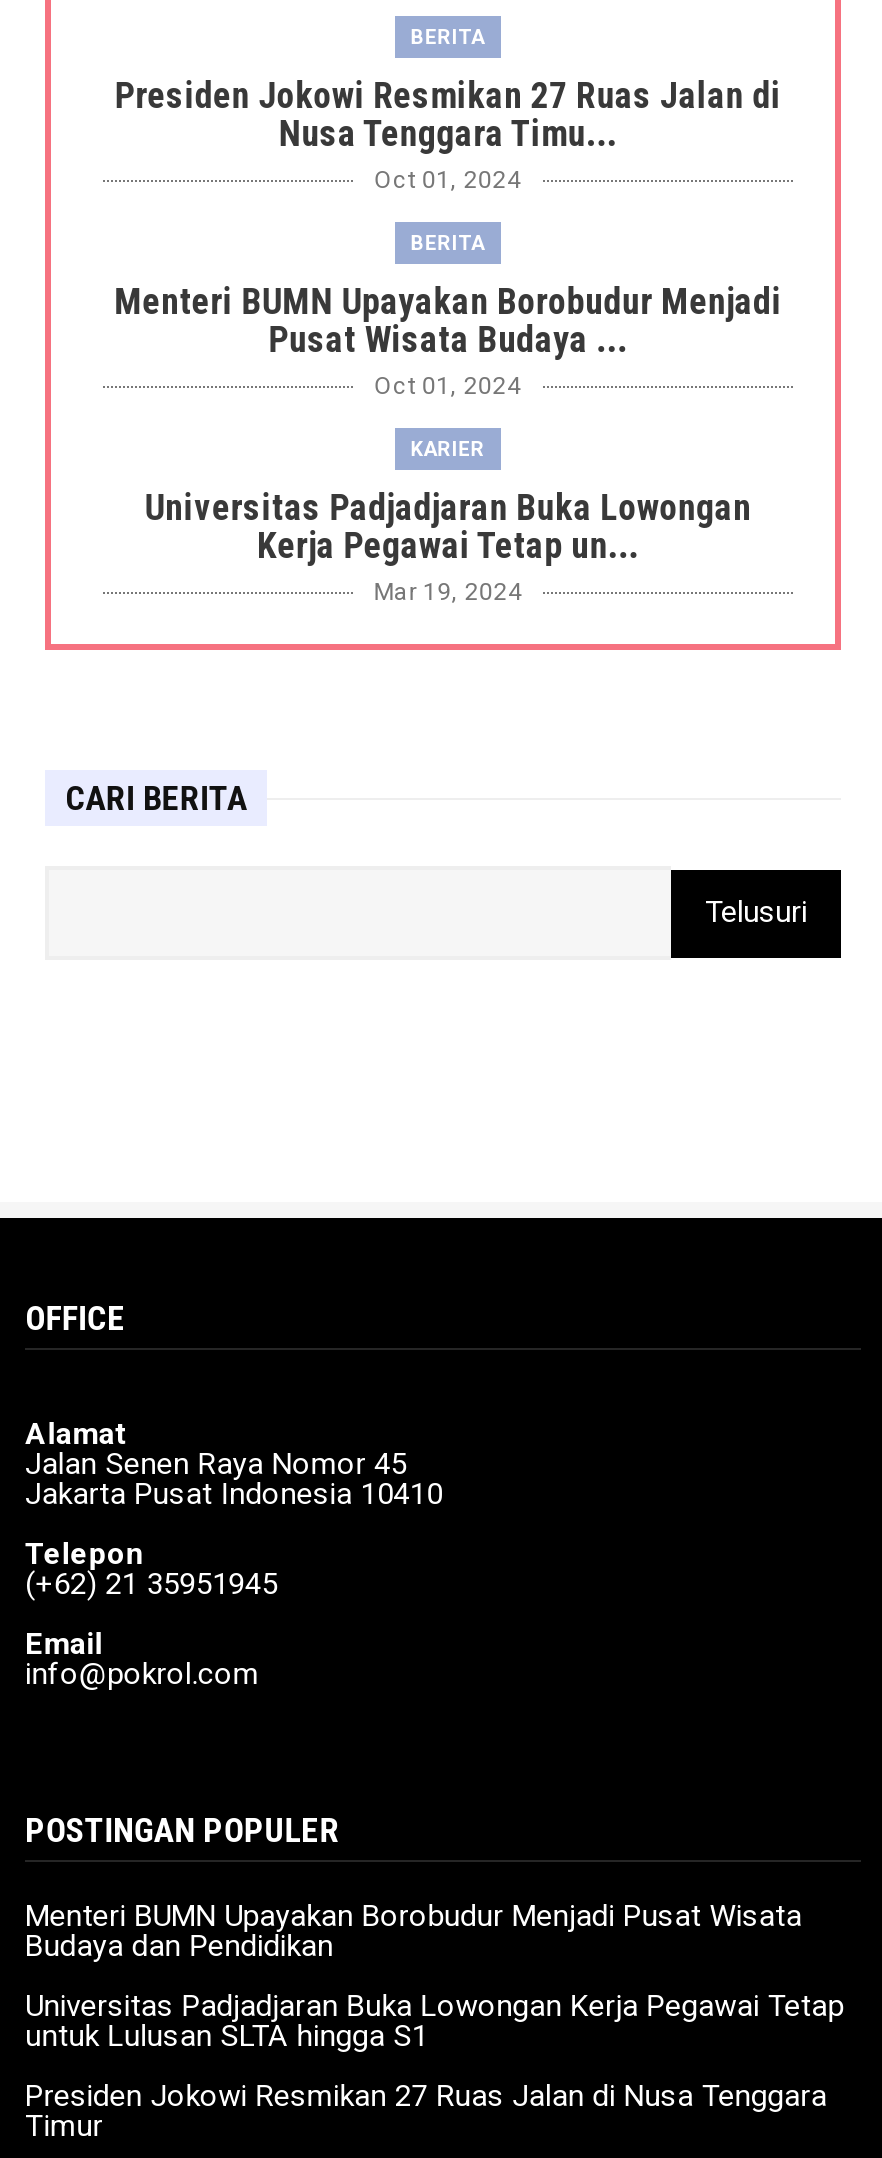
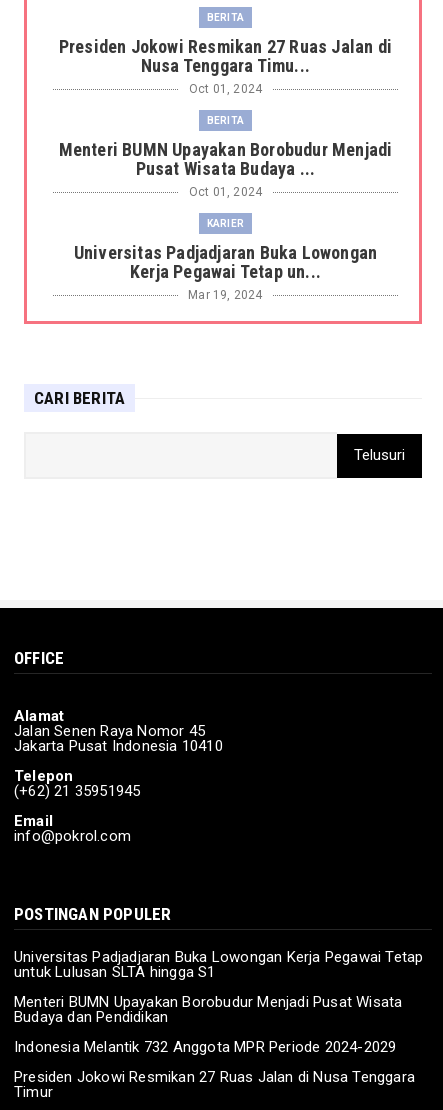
moved [25,1899,802,1965] -> [14,993,402,1026]: Menteri BUMN Upayakan Borobudur Menjadi Pusat Wisata | Budaya dan Pendidikan
moved [25,1989,844,2055] -> [14,948,423,981]: Universitas Padjadjaran Buka Lowongan Kerja Pegawai Tetap | untuk Lulusan SLTA hingga S1
none -> [14,1038,396,1056] Indonesia Melantik 732 Anggota MPR Periode 2024-2029

